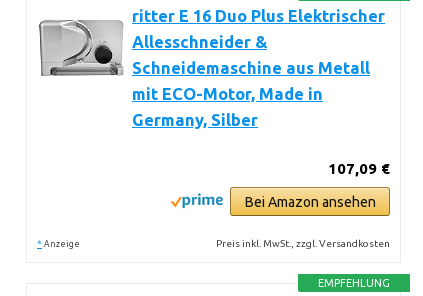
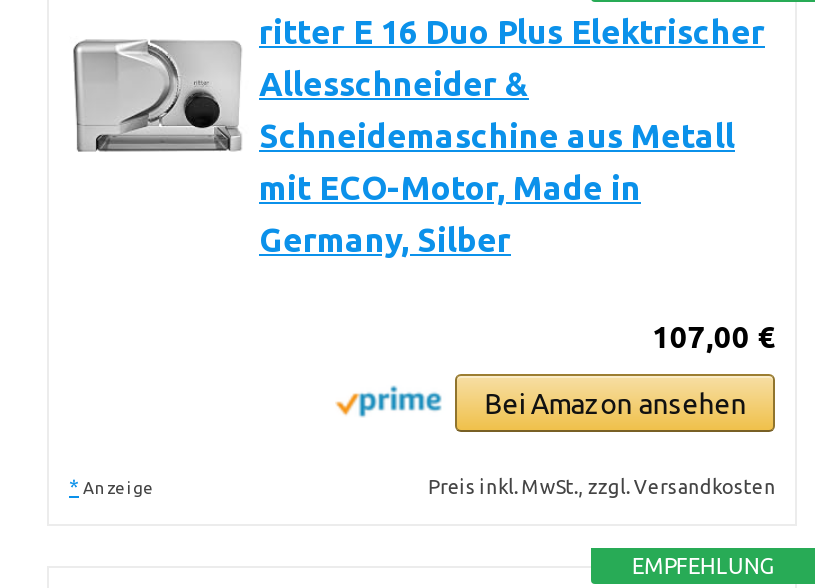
[328,160,390,177] 107,09 € -> [652,320,776,354] 107,00 €

